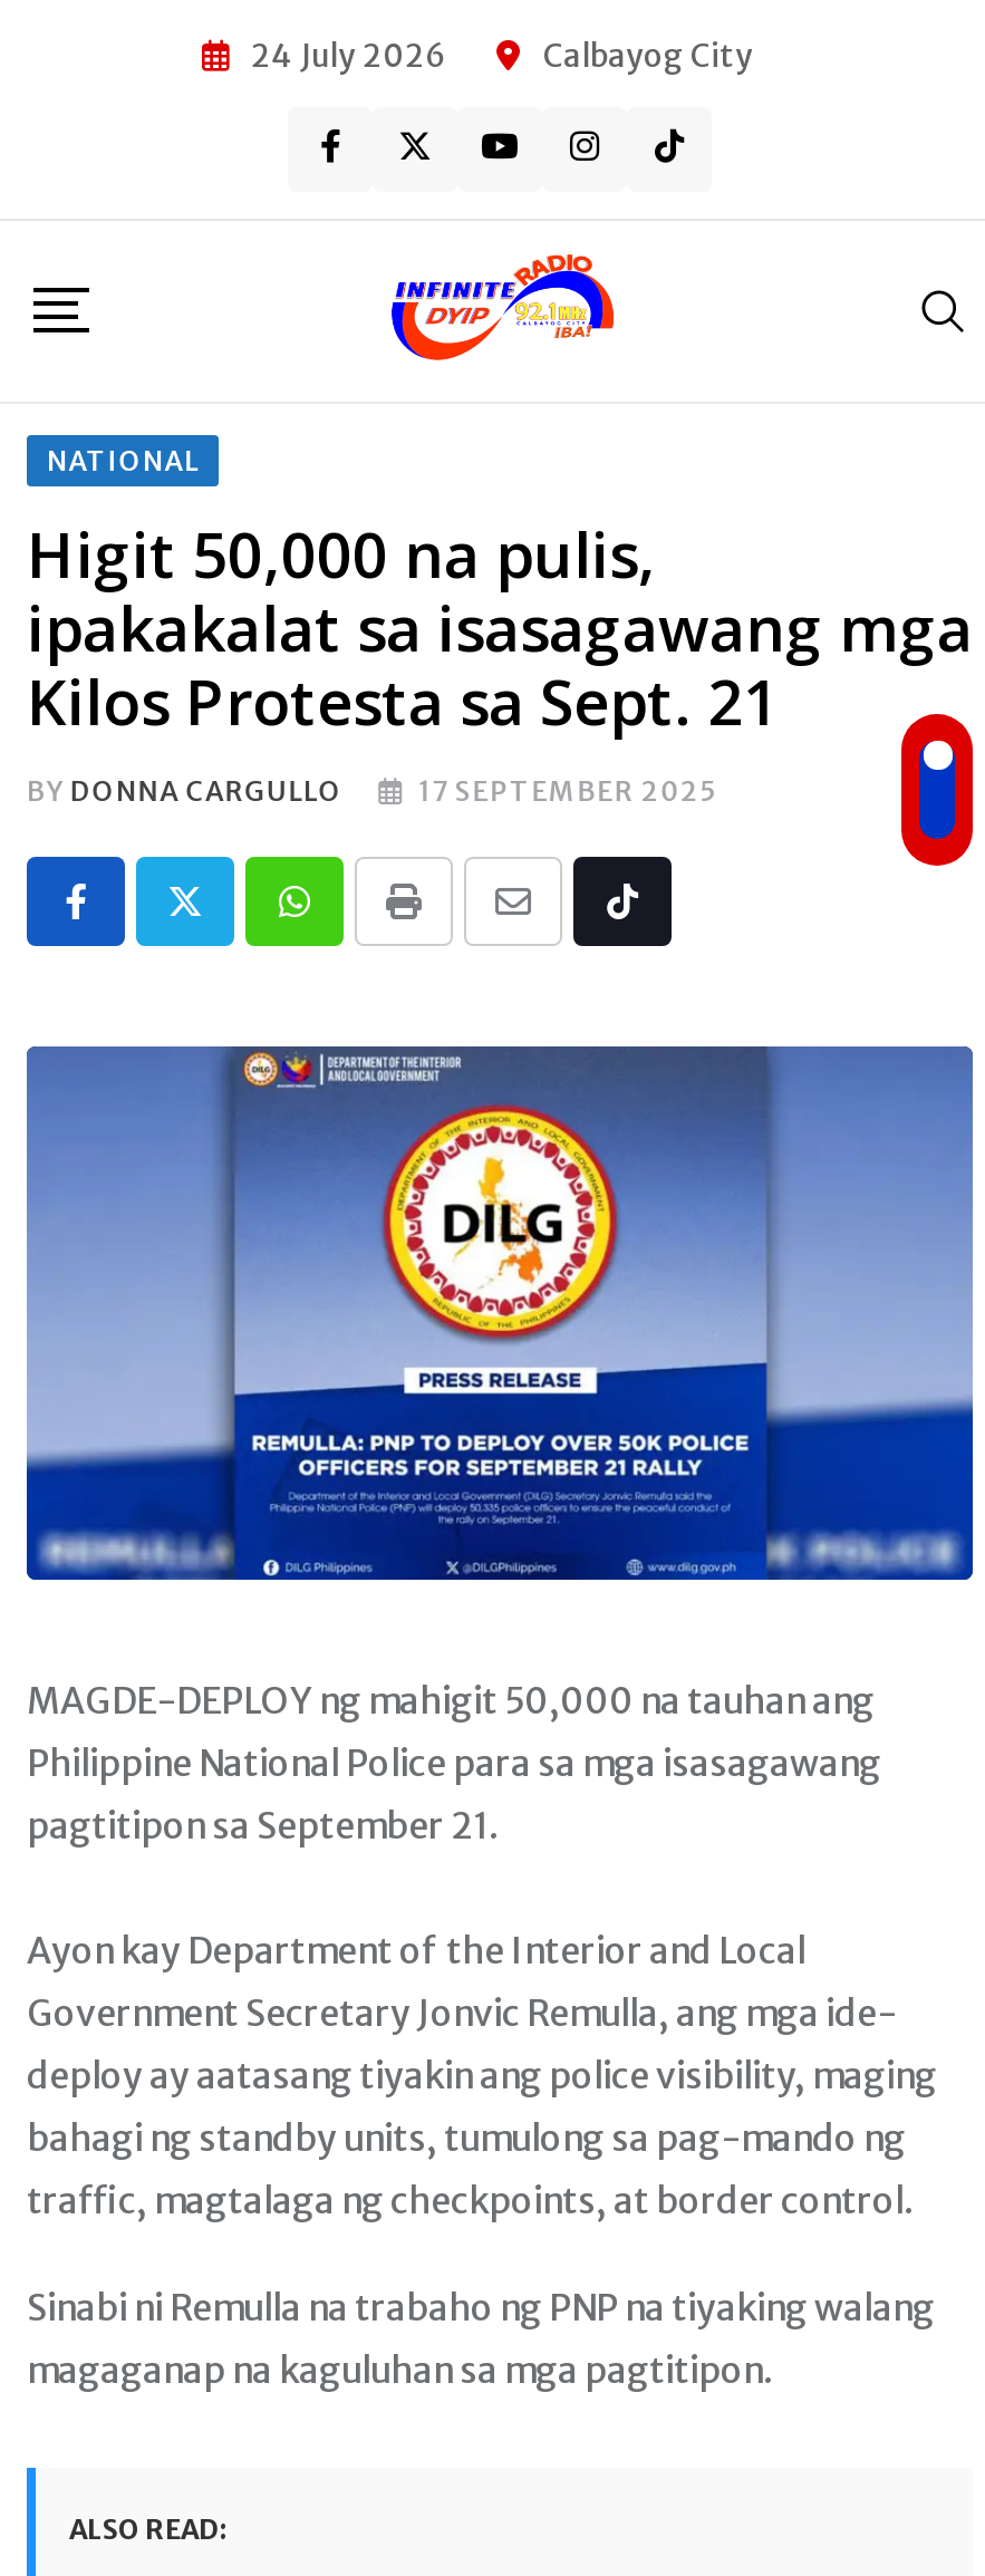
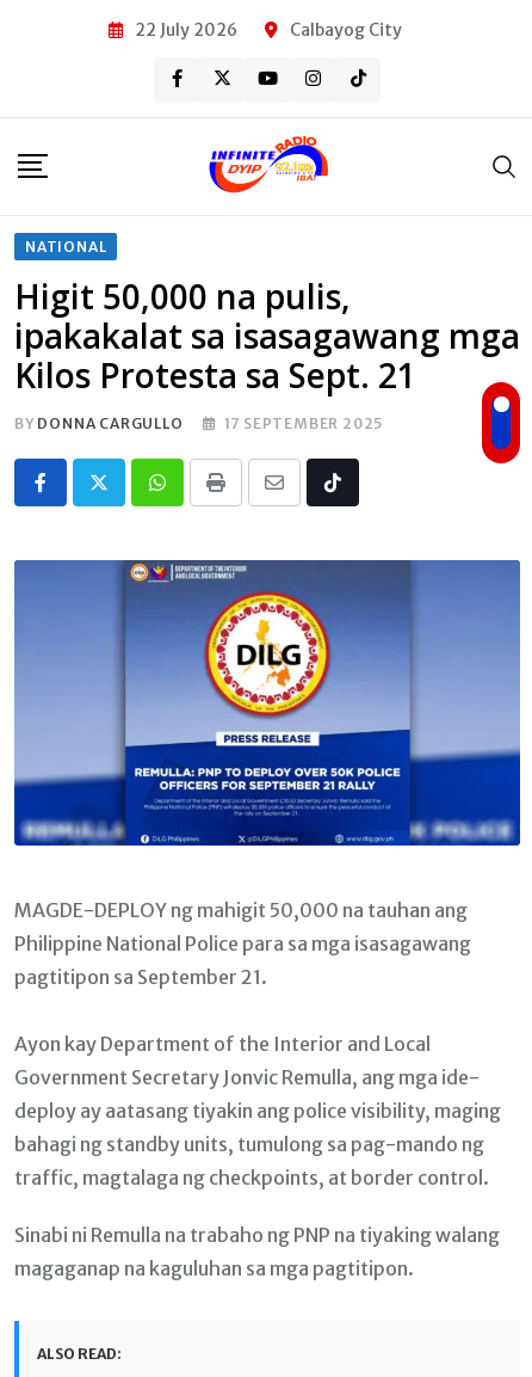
[251,35,445,75] 24 July 2026 -> [135,19,237,40] 22 July 2026

